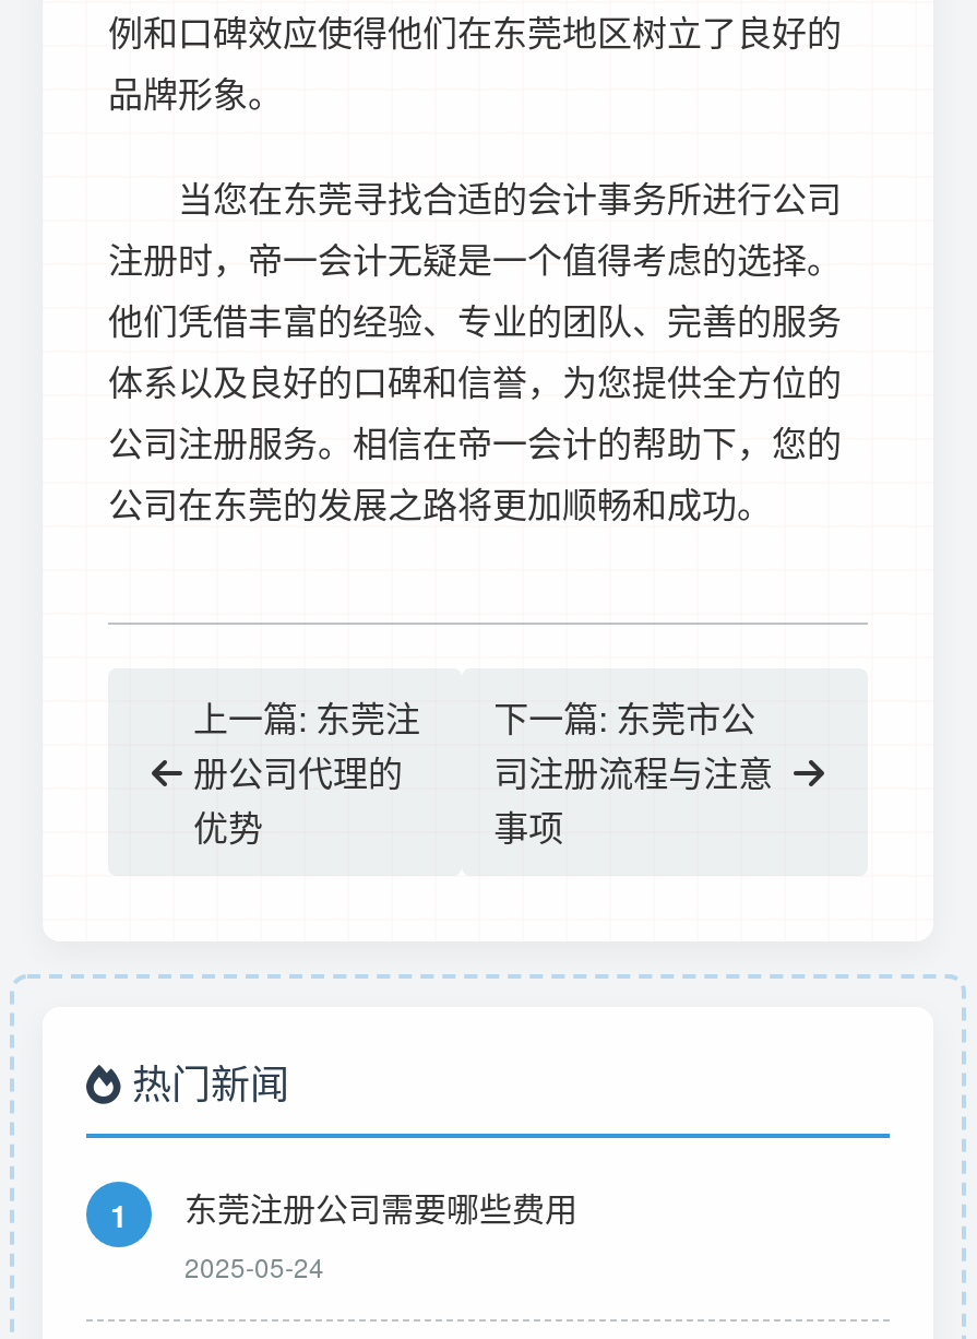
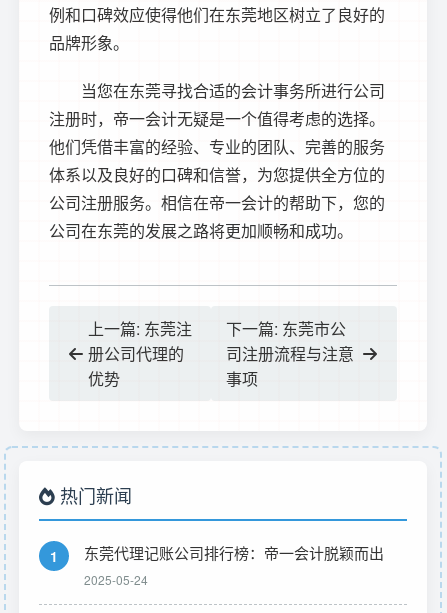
[184,1184,577,1230] 东莞注册公司需要哪些费用 -> [84,542,384,563] 东莞代理记账公司排行榜：帝一会计脱颖而出

